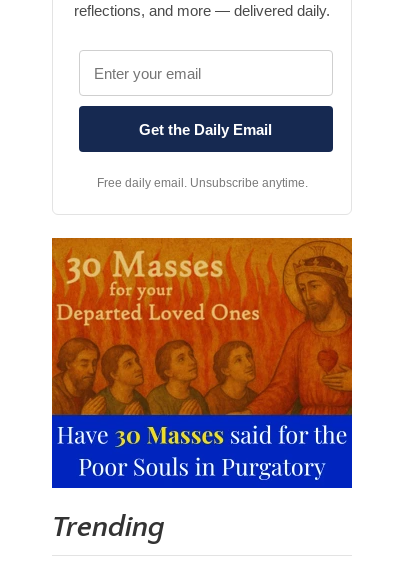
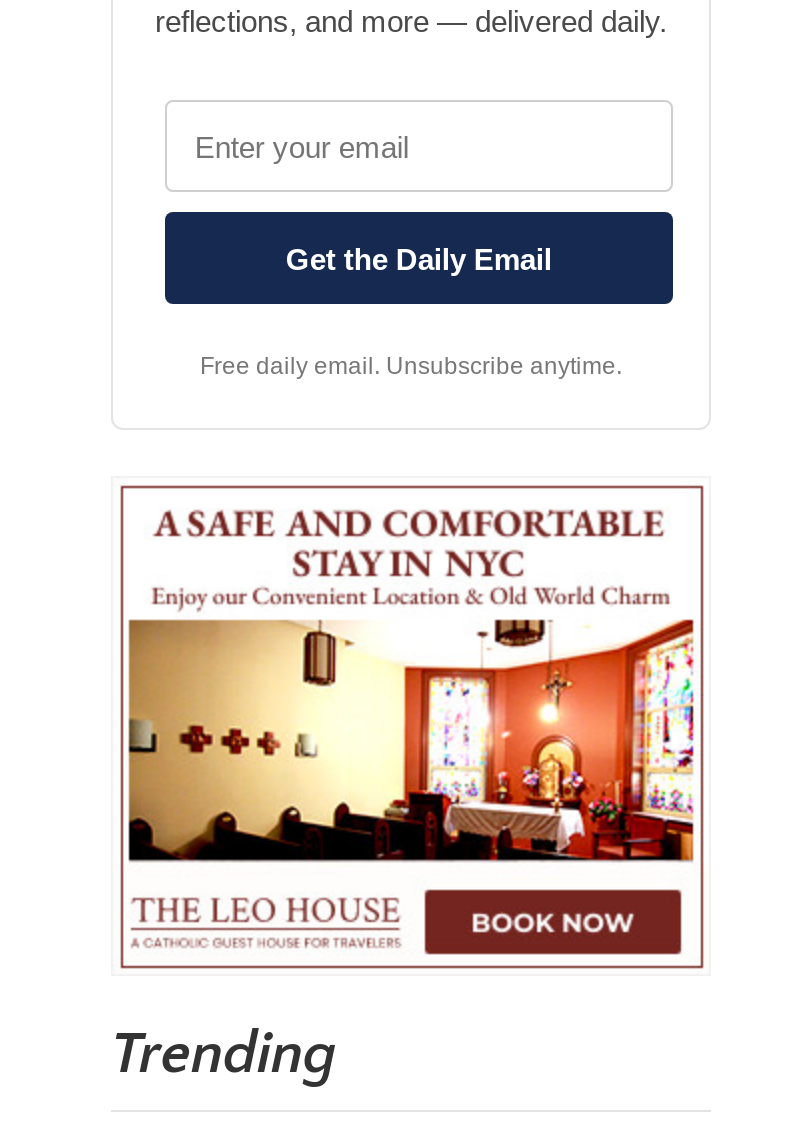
[51,237,353,489] [image] -> [111,476,711,976] [image]

